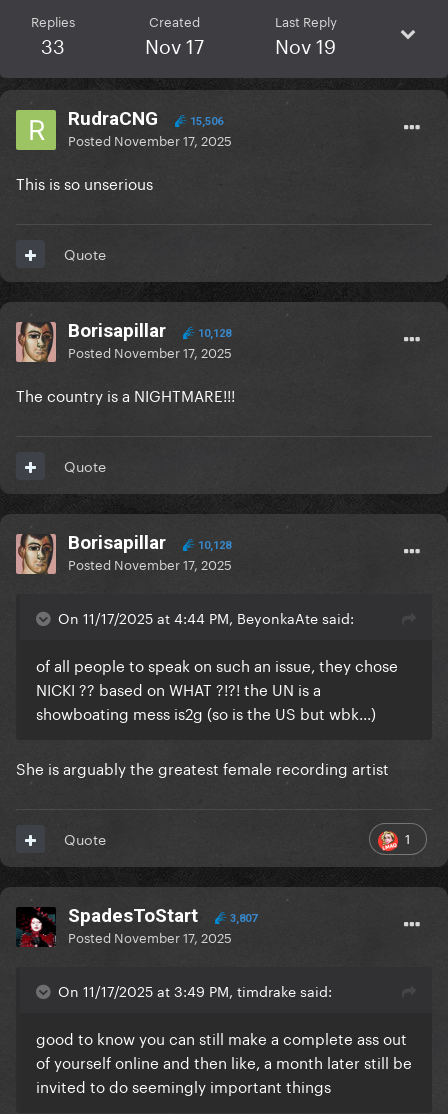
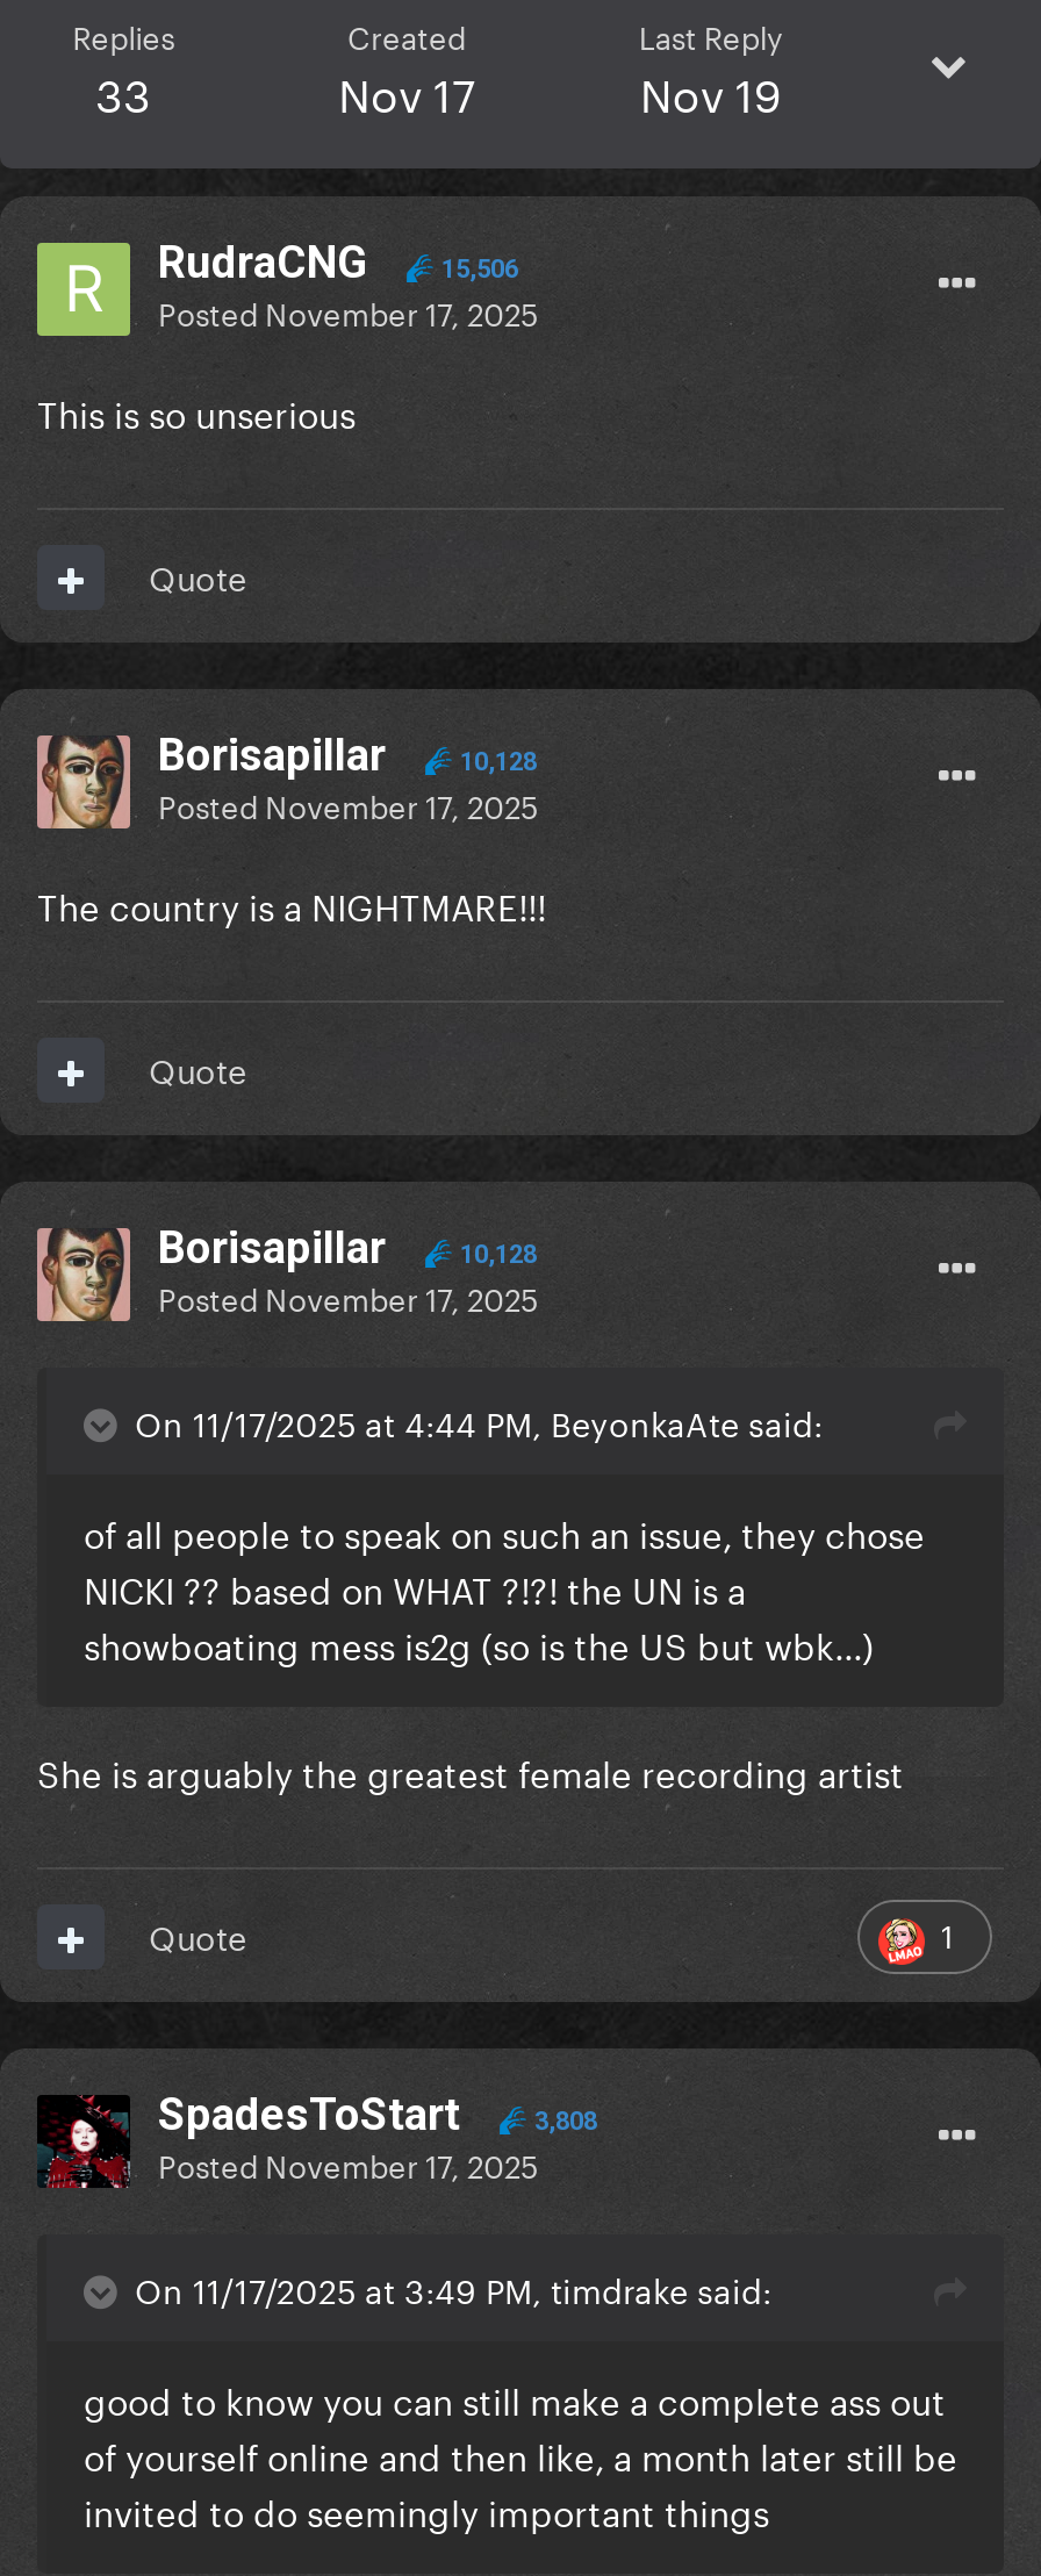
[227,912,257,925] 3,807 -> [527,2108,597,2138] 3,808

